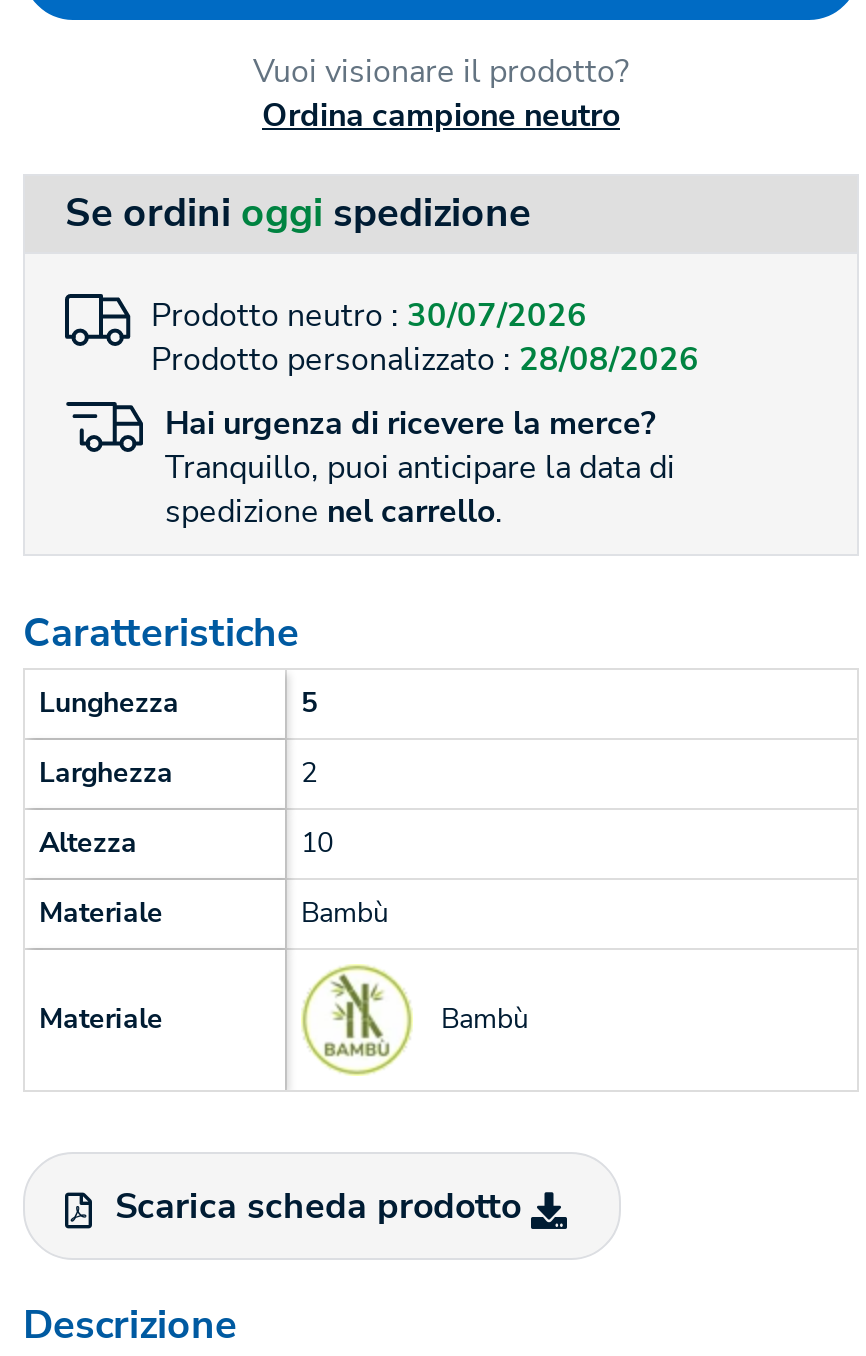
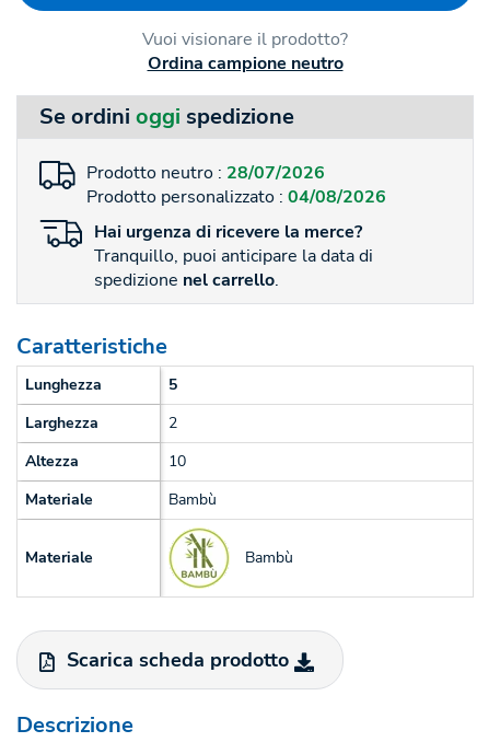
[151,294,587,338] Prodotto neutro : 30/07/2026 -> [86,161,325,185] Prodotto neutro : 28/07/2026
[151,338,699,382] Prodotto personalizzato : 28/08/2026 -> [86,185,386,209] Prodotto personalizzato : 04/08/2026

